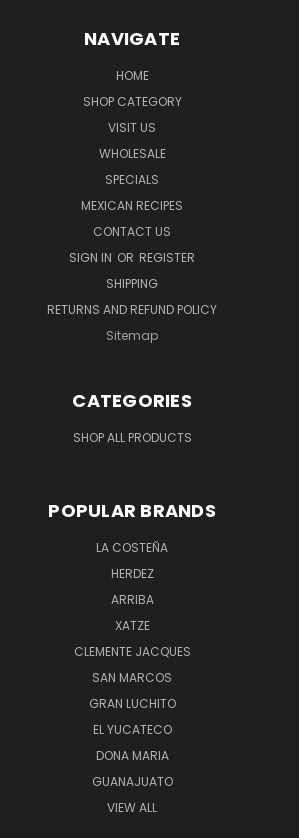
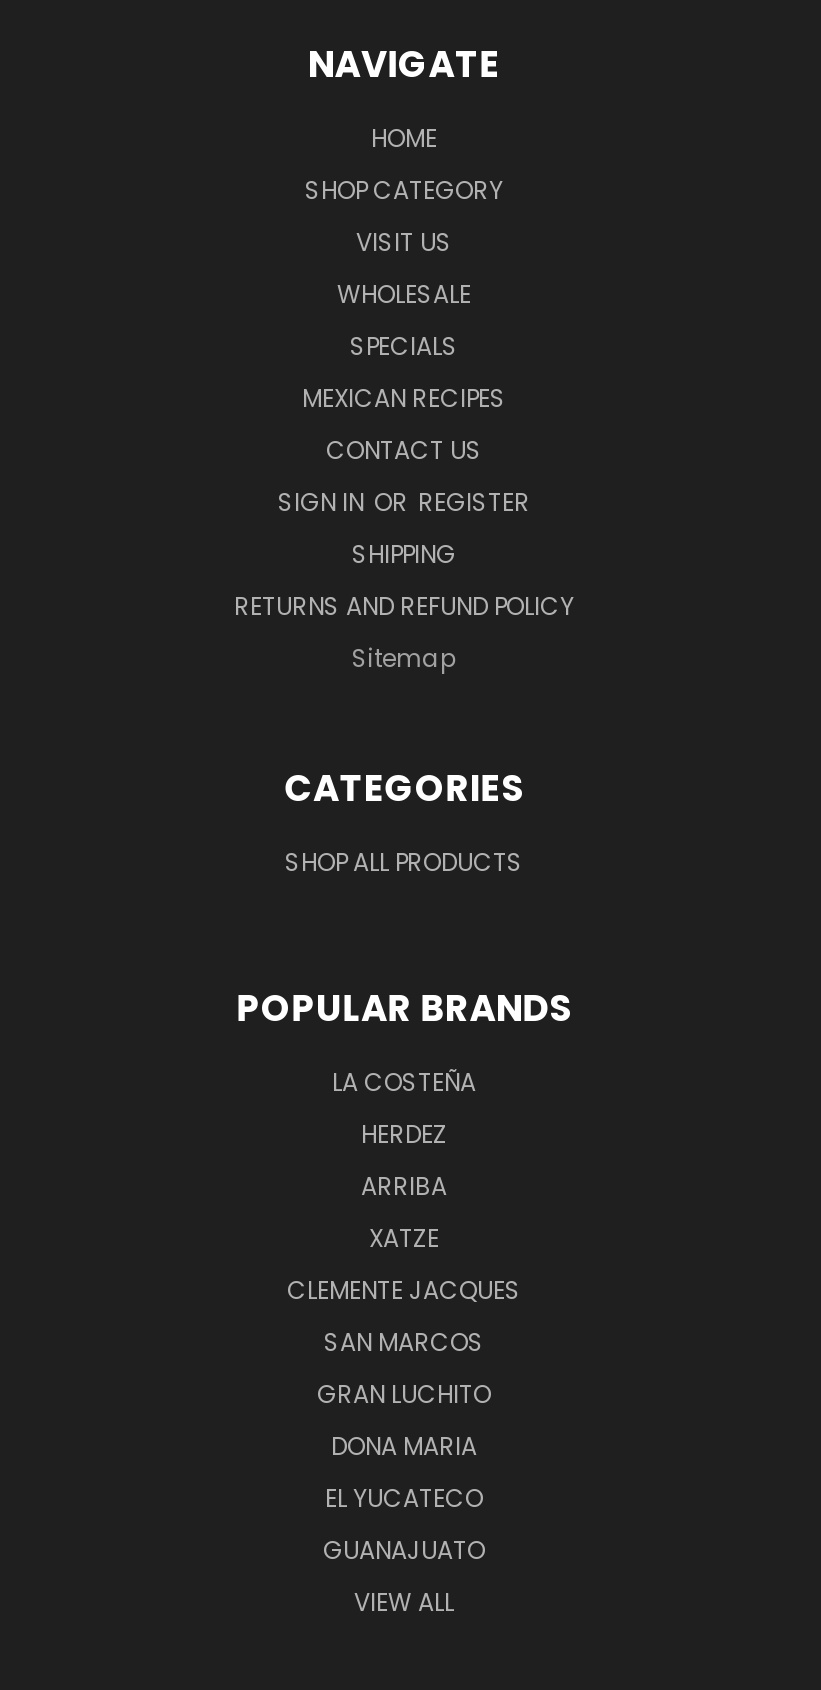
moved [92,721,171,738] -> [325,1481,483,1515]: EL YUCATECO
moved [95,747,168,764] -> [331,1429,477,1463]: DONA MARIA

